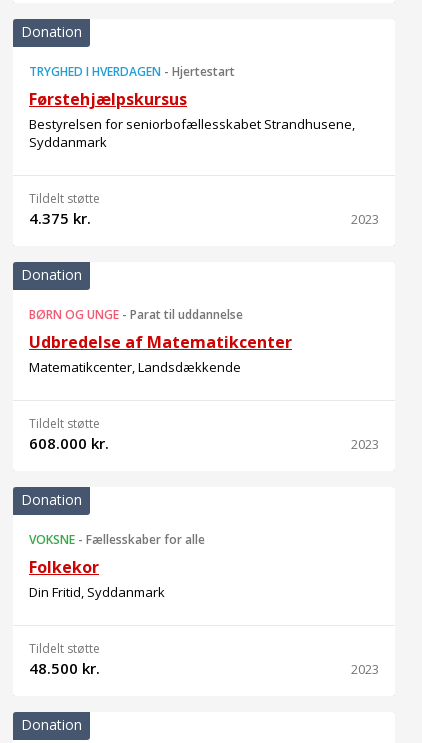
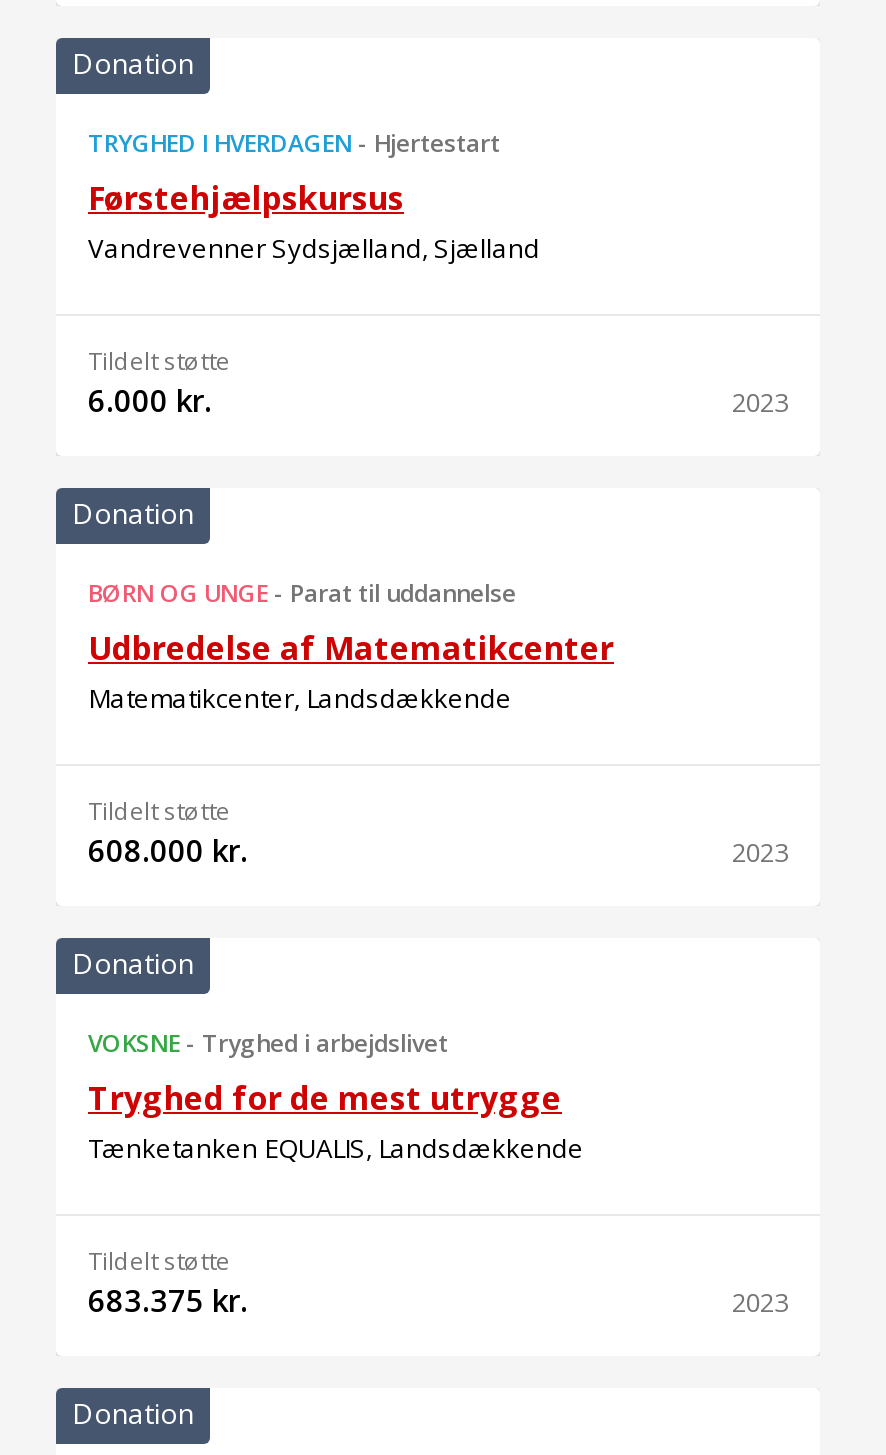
[29,115,355,151] Bestyrelsen for seniorbofællesskabet Strandhusene, | Syddanmark -> [88,230,540,266] Vandrevenner Sydsjælland, Sjælland
[29,208,91,228] 4.375 kr. -> [88,380,212,420] 6.000 kr.
[29,531,205,601] VOKSNE - Fællesskaber for alle | Folkekor | Din Fritid, Syddanmark -> [88,1026,584,1166] VOKSNE - Tryghed i arbejdslivet | Tryghed for de mest utrygge | Tænketanken EQUALIS, Landsdækkende
[29,658,100,678] 48.500 kr. -> [88,1280,248,1320] 683.375 kr.

